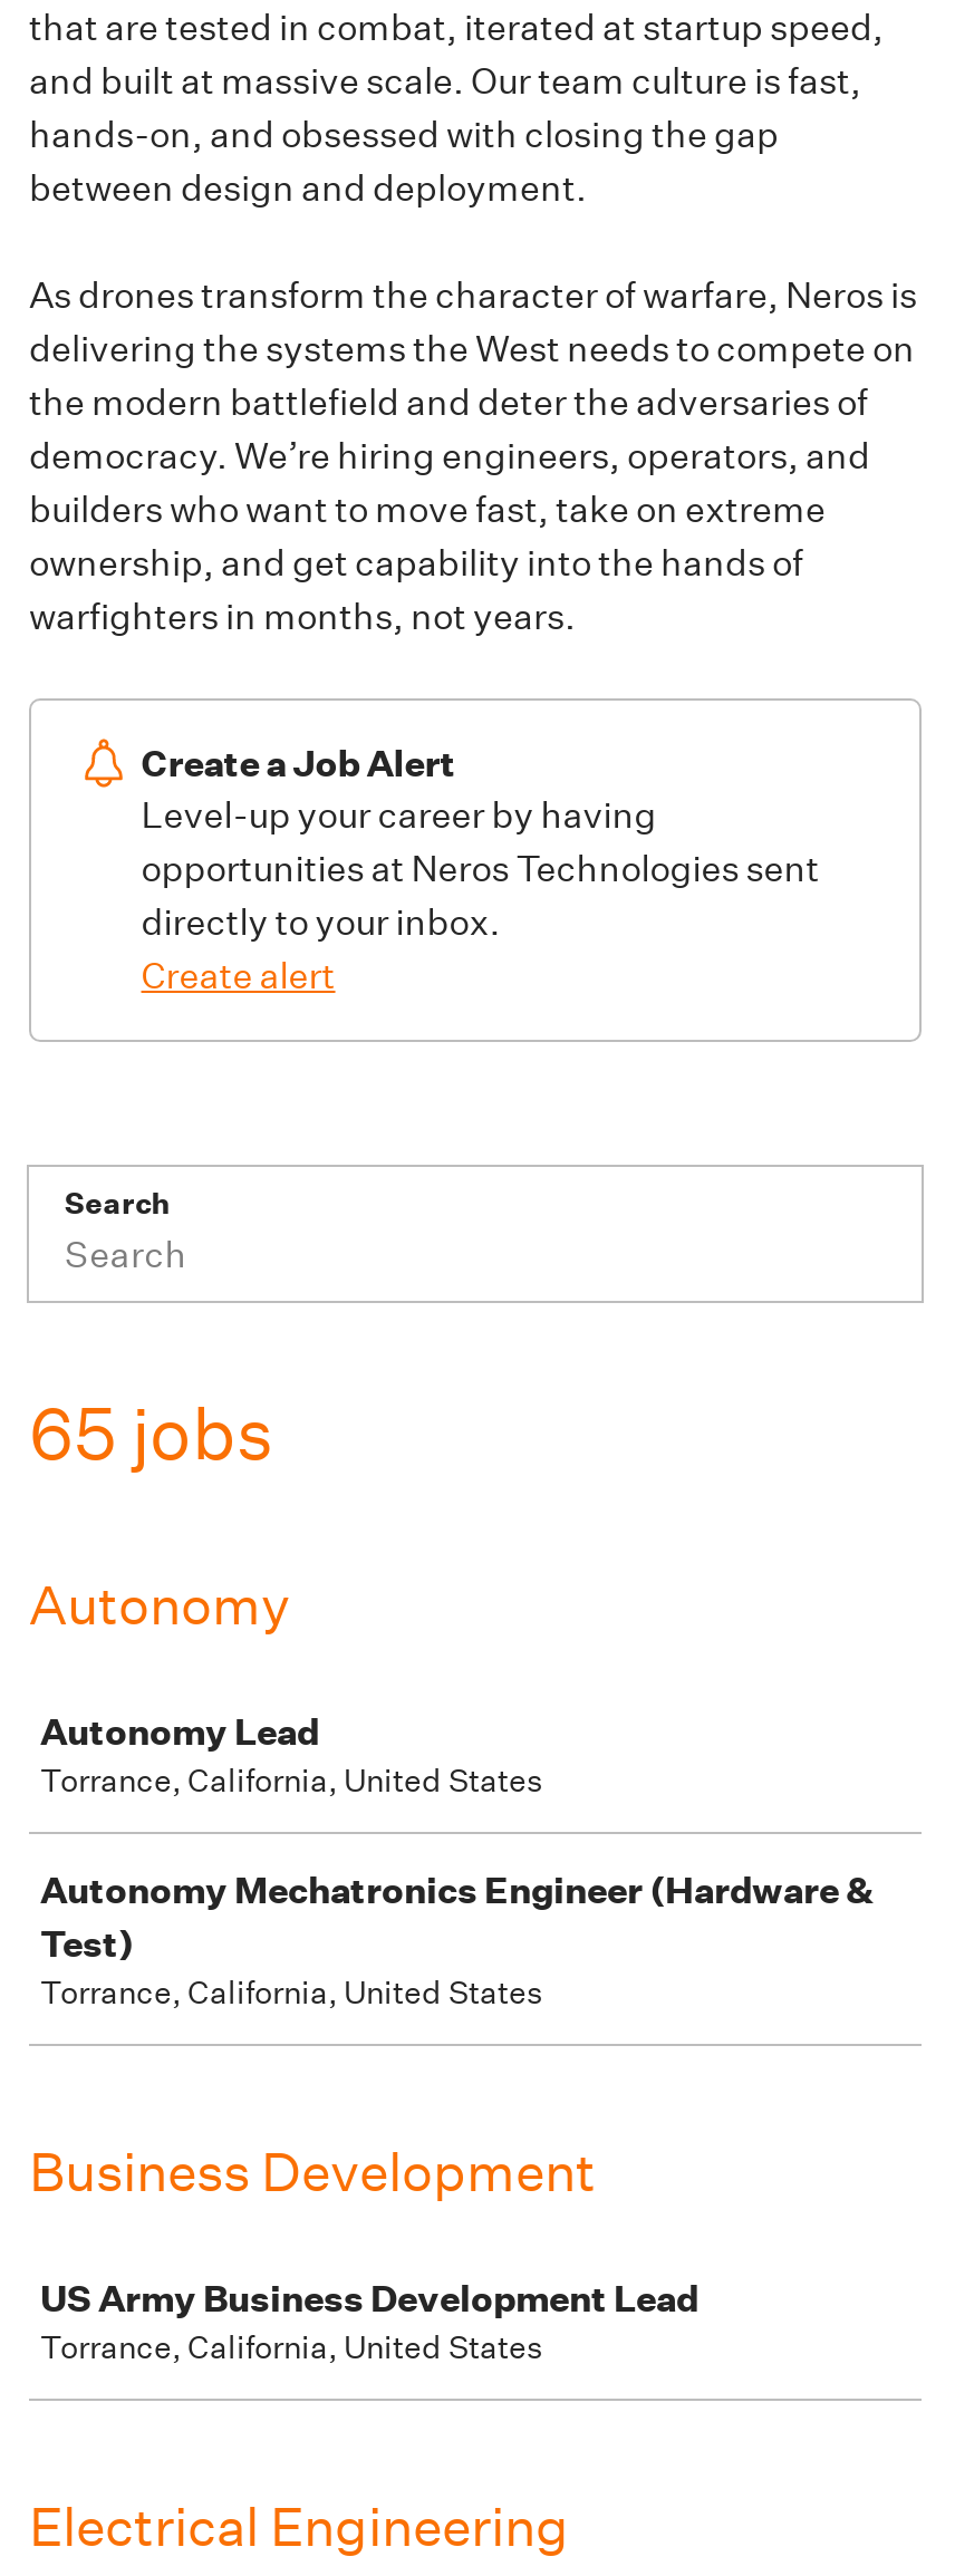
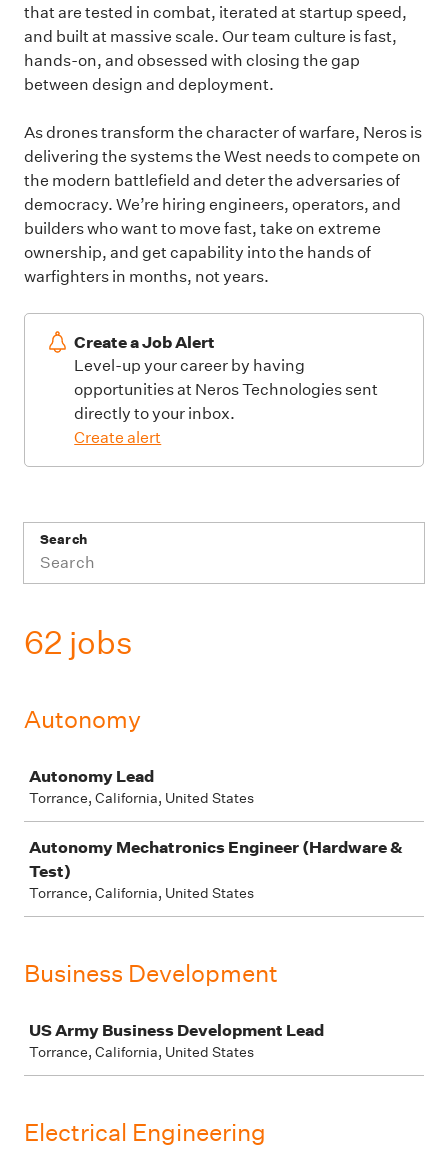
[29,1390,274,1477] 65 jobs -> [24,623,133,662] 62 jobs

